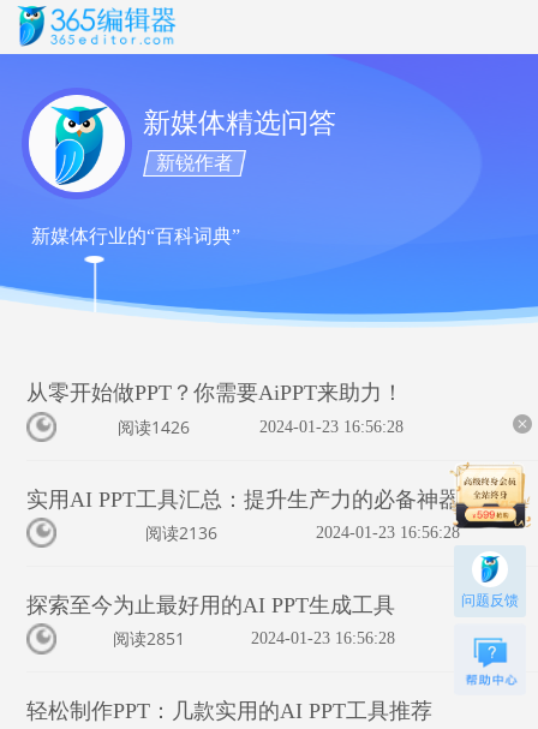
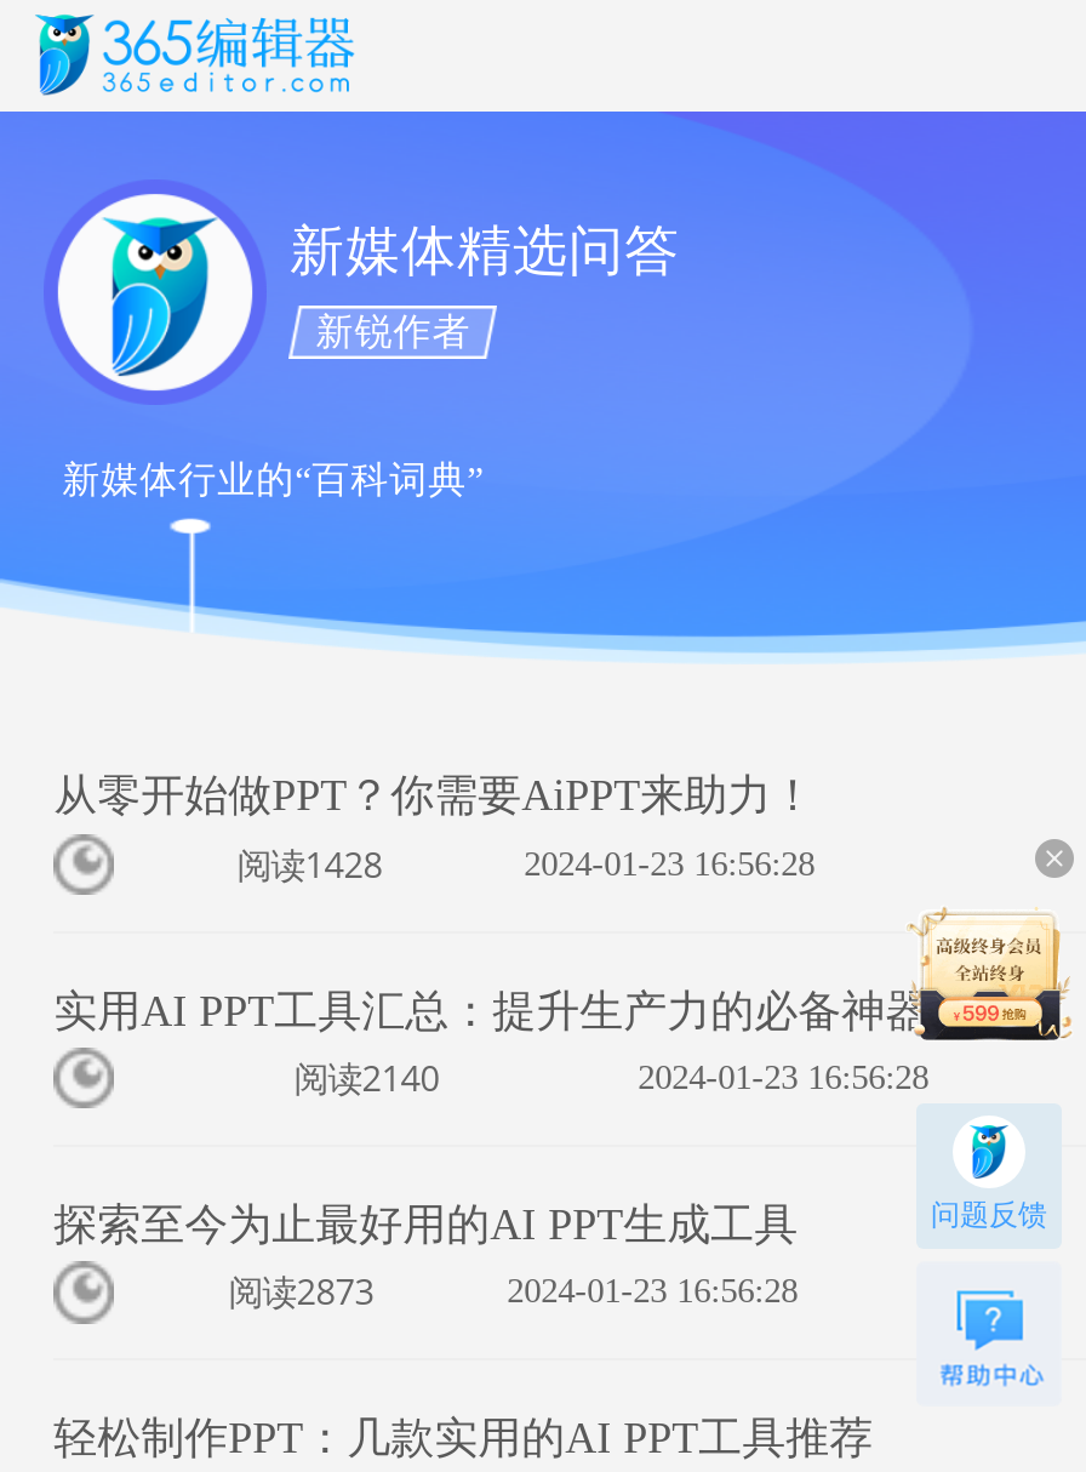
[117,415,190,438] 阅读1426 -> [237,841,383,887] 阅读1428
[449,449,532,530] [image] -> [907,907,1071,1069] [image]
[146,521,218,544] 阅读2136 -> [294,1055,439,1101] 阅读2140
[113,627,185,650] 阅读2851 -> [228,1268,374,1314] 阅读2873

